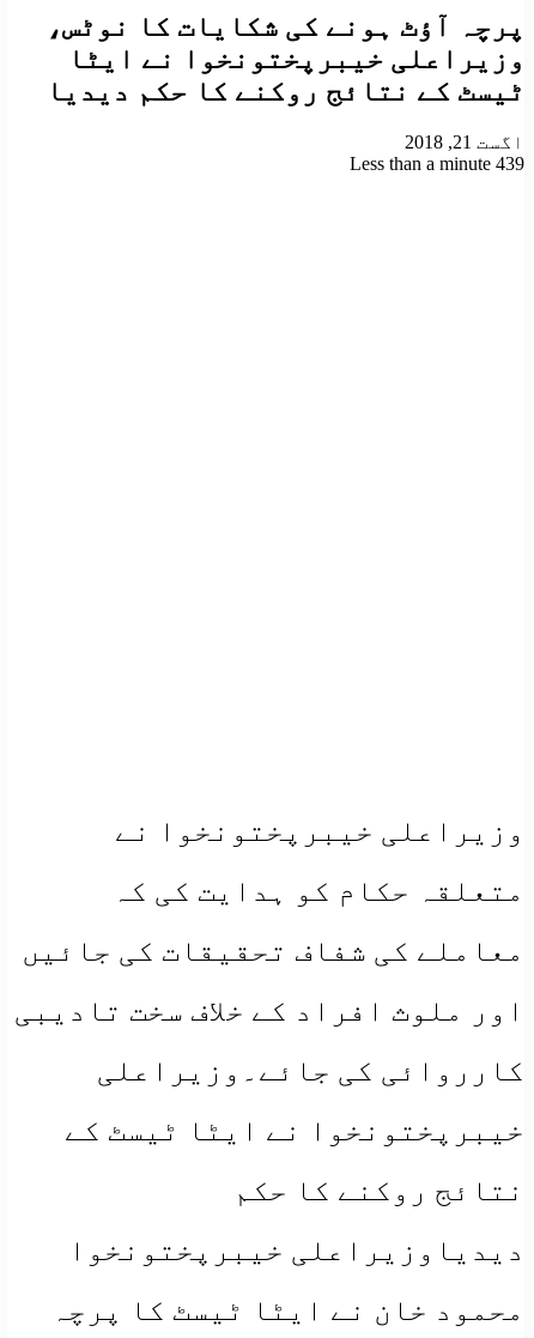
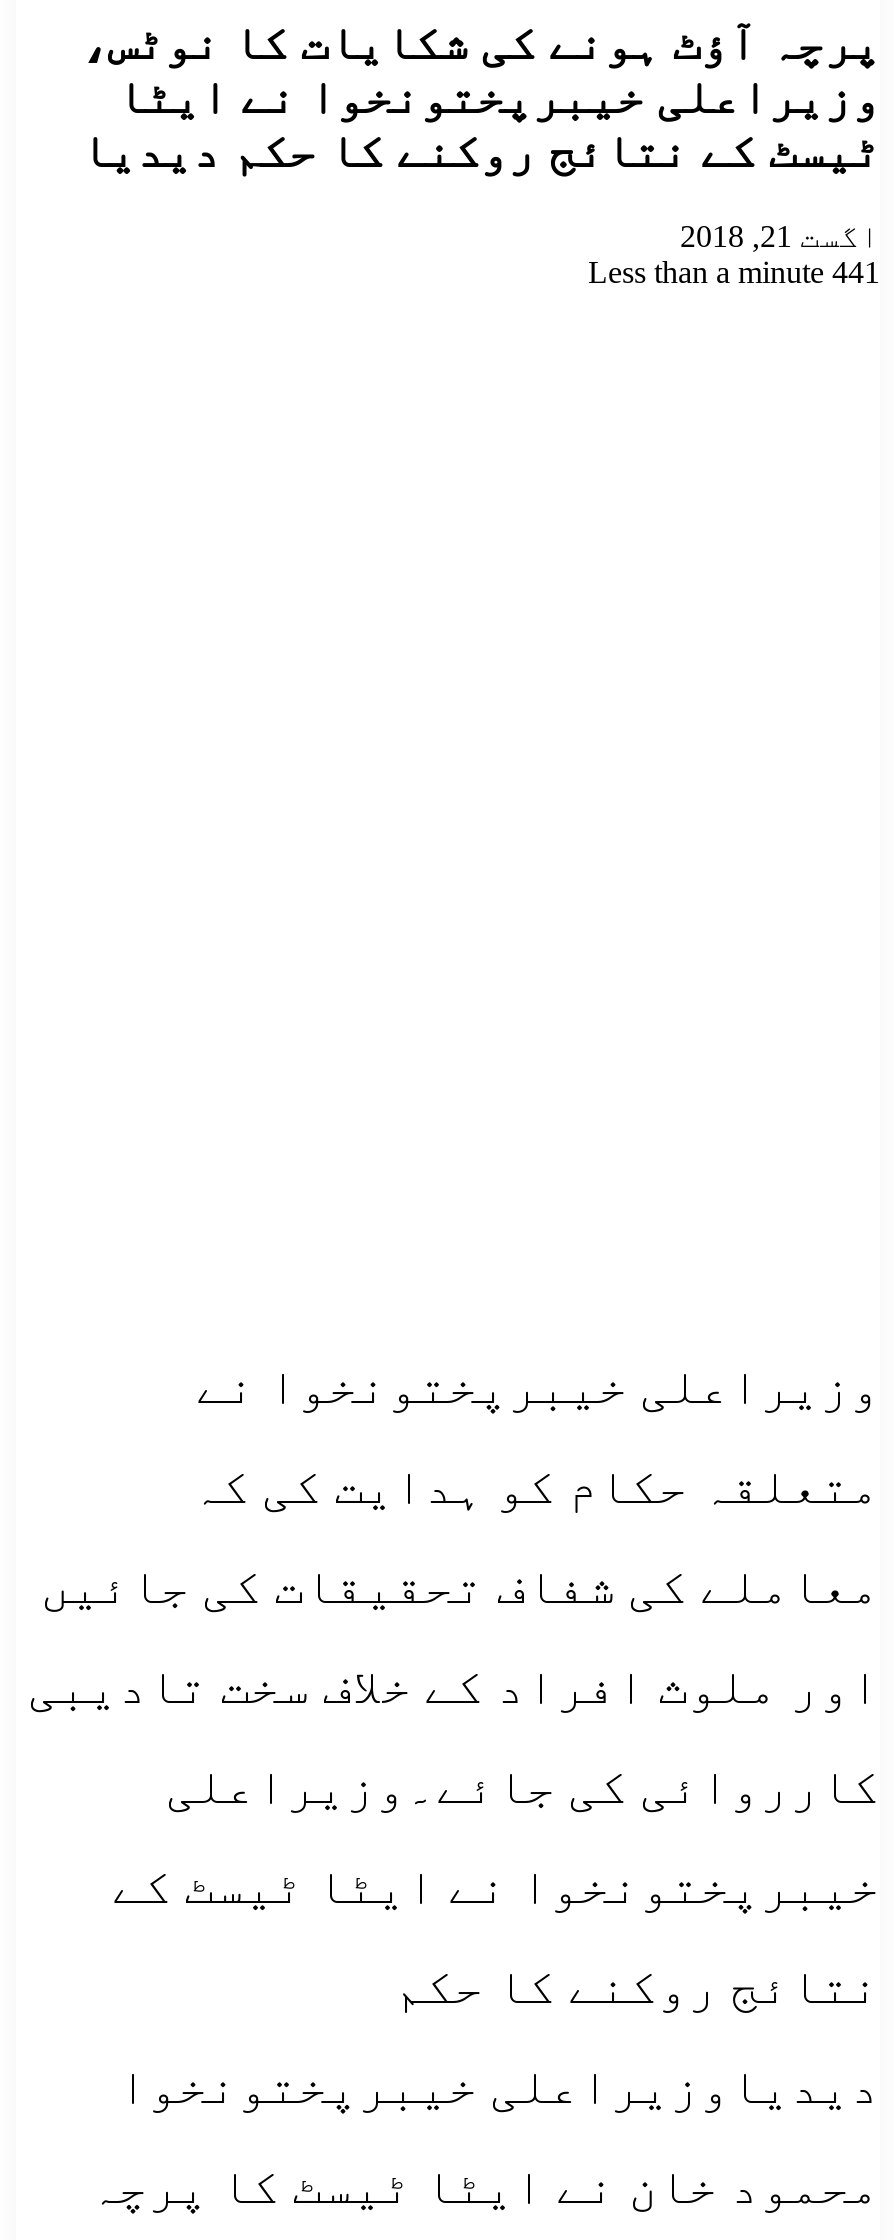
[350,153,524,174] Less than a minute 439 -> [588,255,880,289] Less than a minute 441

